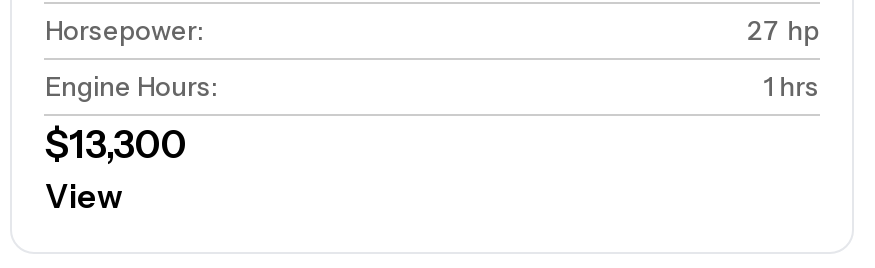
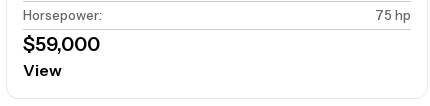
[45,15,819,169] 27 hp | Engine Hours: | 1 hrs | $13,300 -> [23,7,411,56] 75 hp | $59,000

